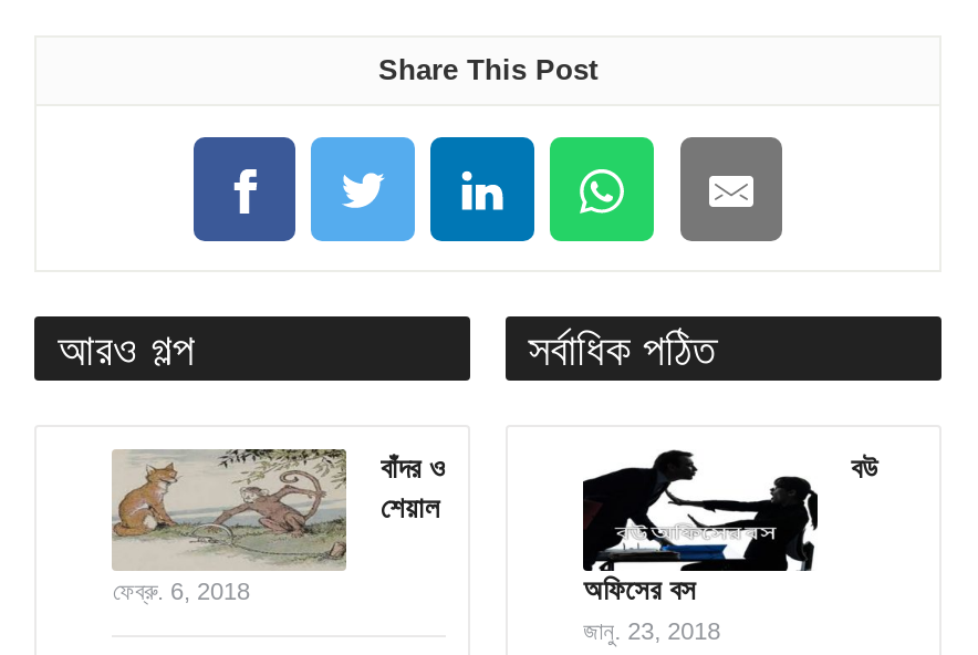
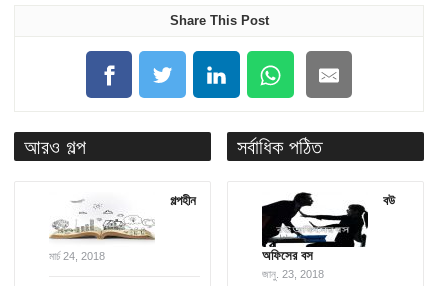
[110,447,348,605] [image] | ফেব্রু. 6, 2018 -> [49,192,155,262] [image] | মার্চ 24, 2018
[381,452,445,525] বাঁদর ও | শেয়াল -> [170,193,196,208] গল্পহীন

